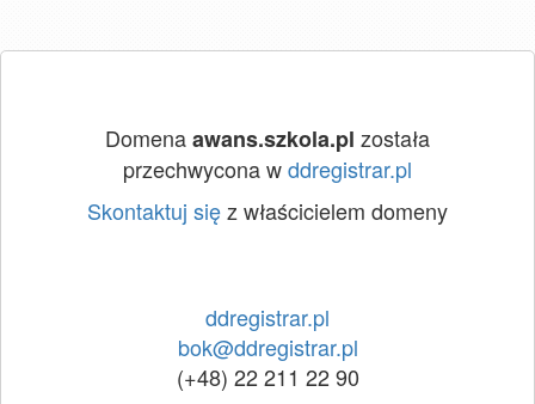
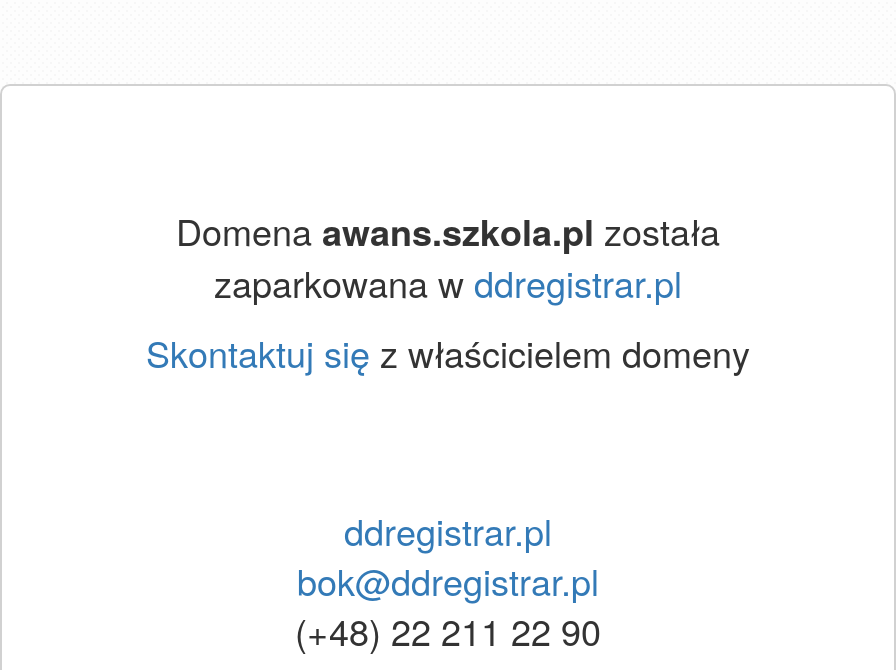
[123,153,412,184] przechwycona w ddregistrar.pl -> [214,256,682,308] zaparkowana w ddregistrar.pl

